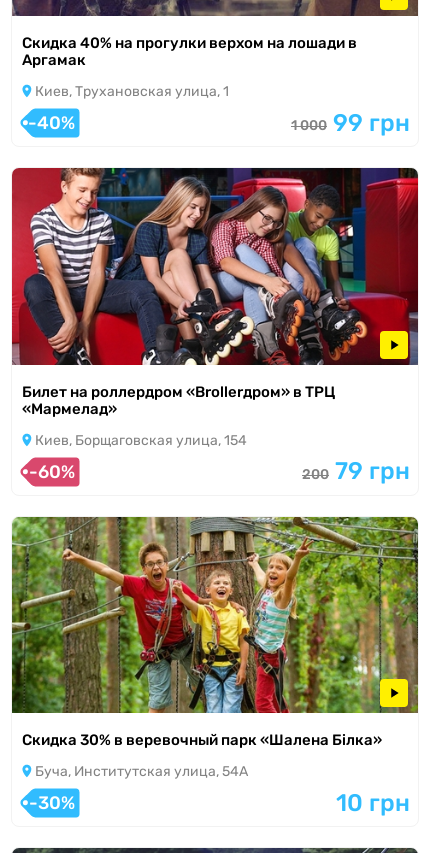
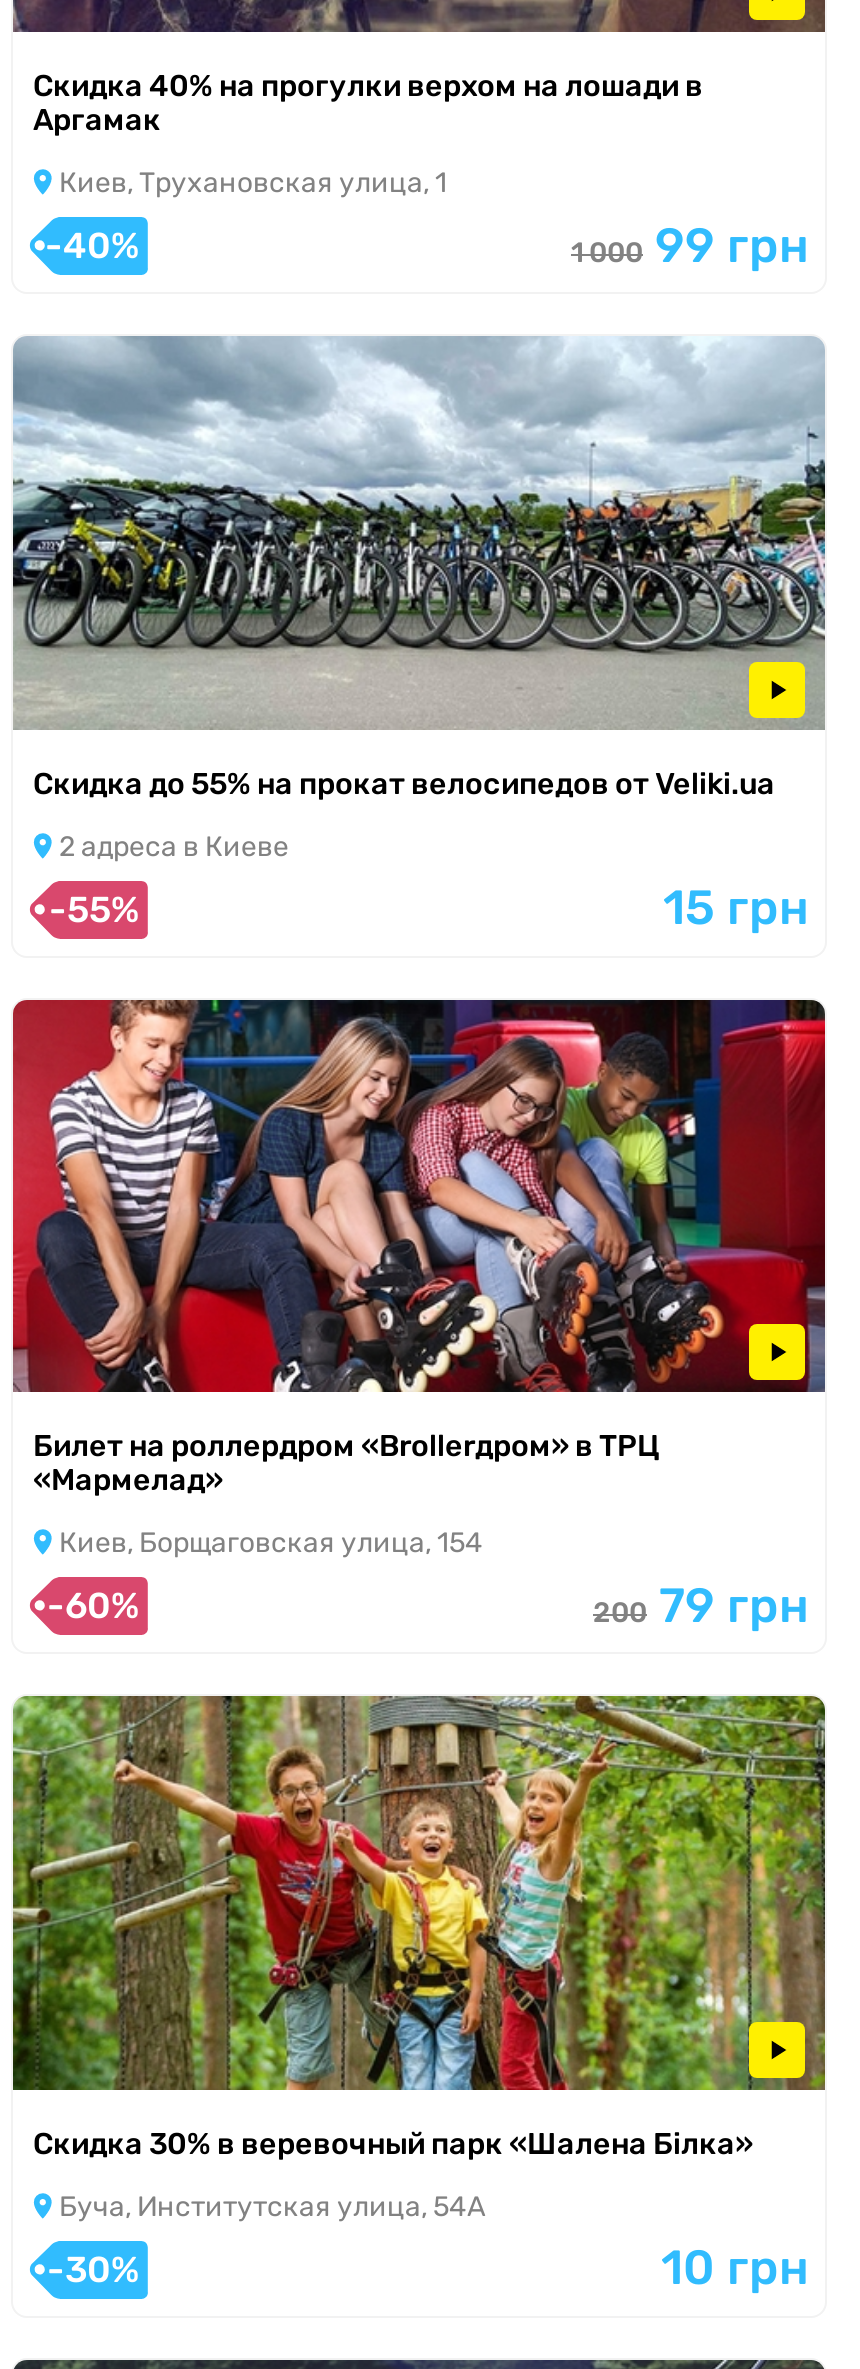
none -> [13,334,827,936] [image] | Скидка до 55% на прокат велосипедов от Veliki.ua | 2 адреса в Киеве | -55% | 15 грн

